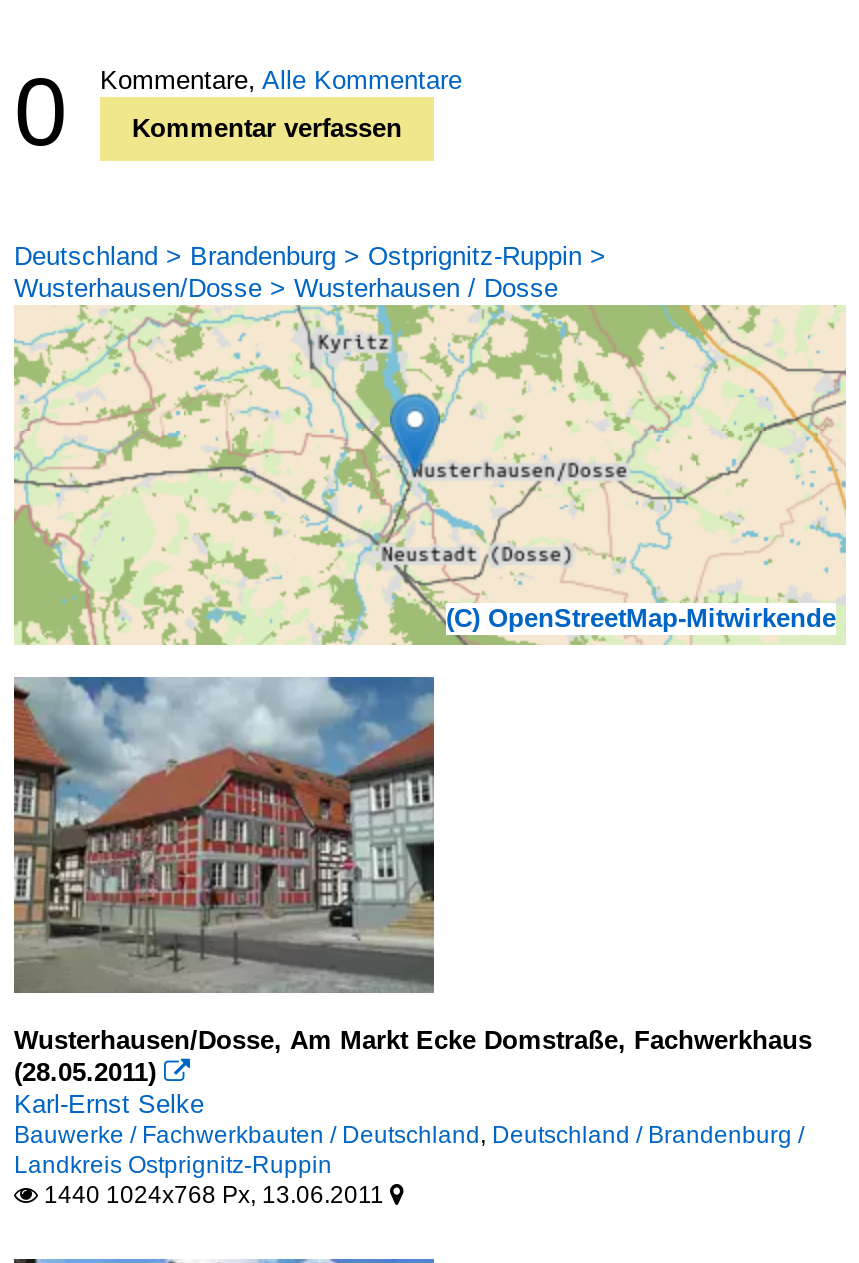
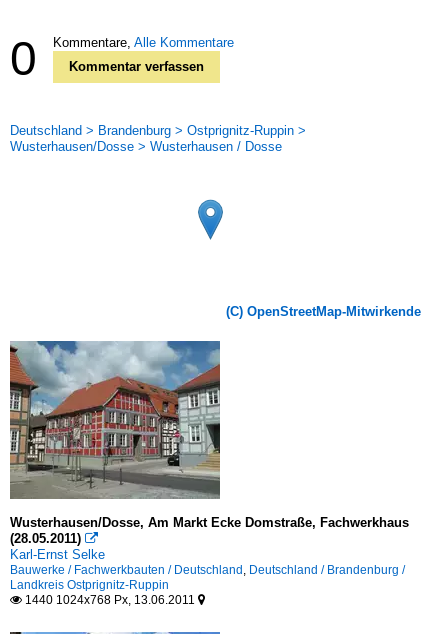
[12,303,848,647] [image] -> none

